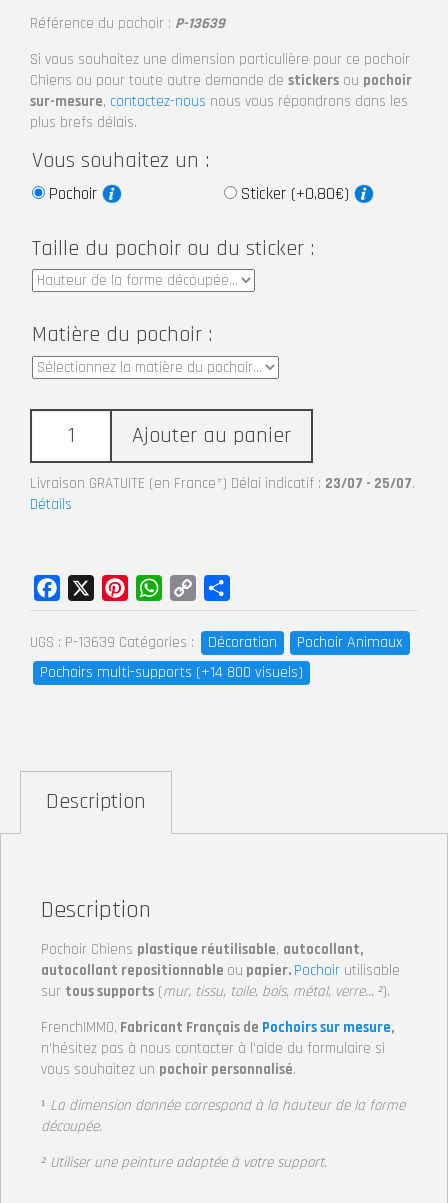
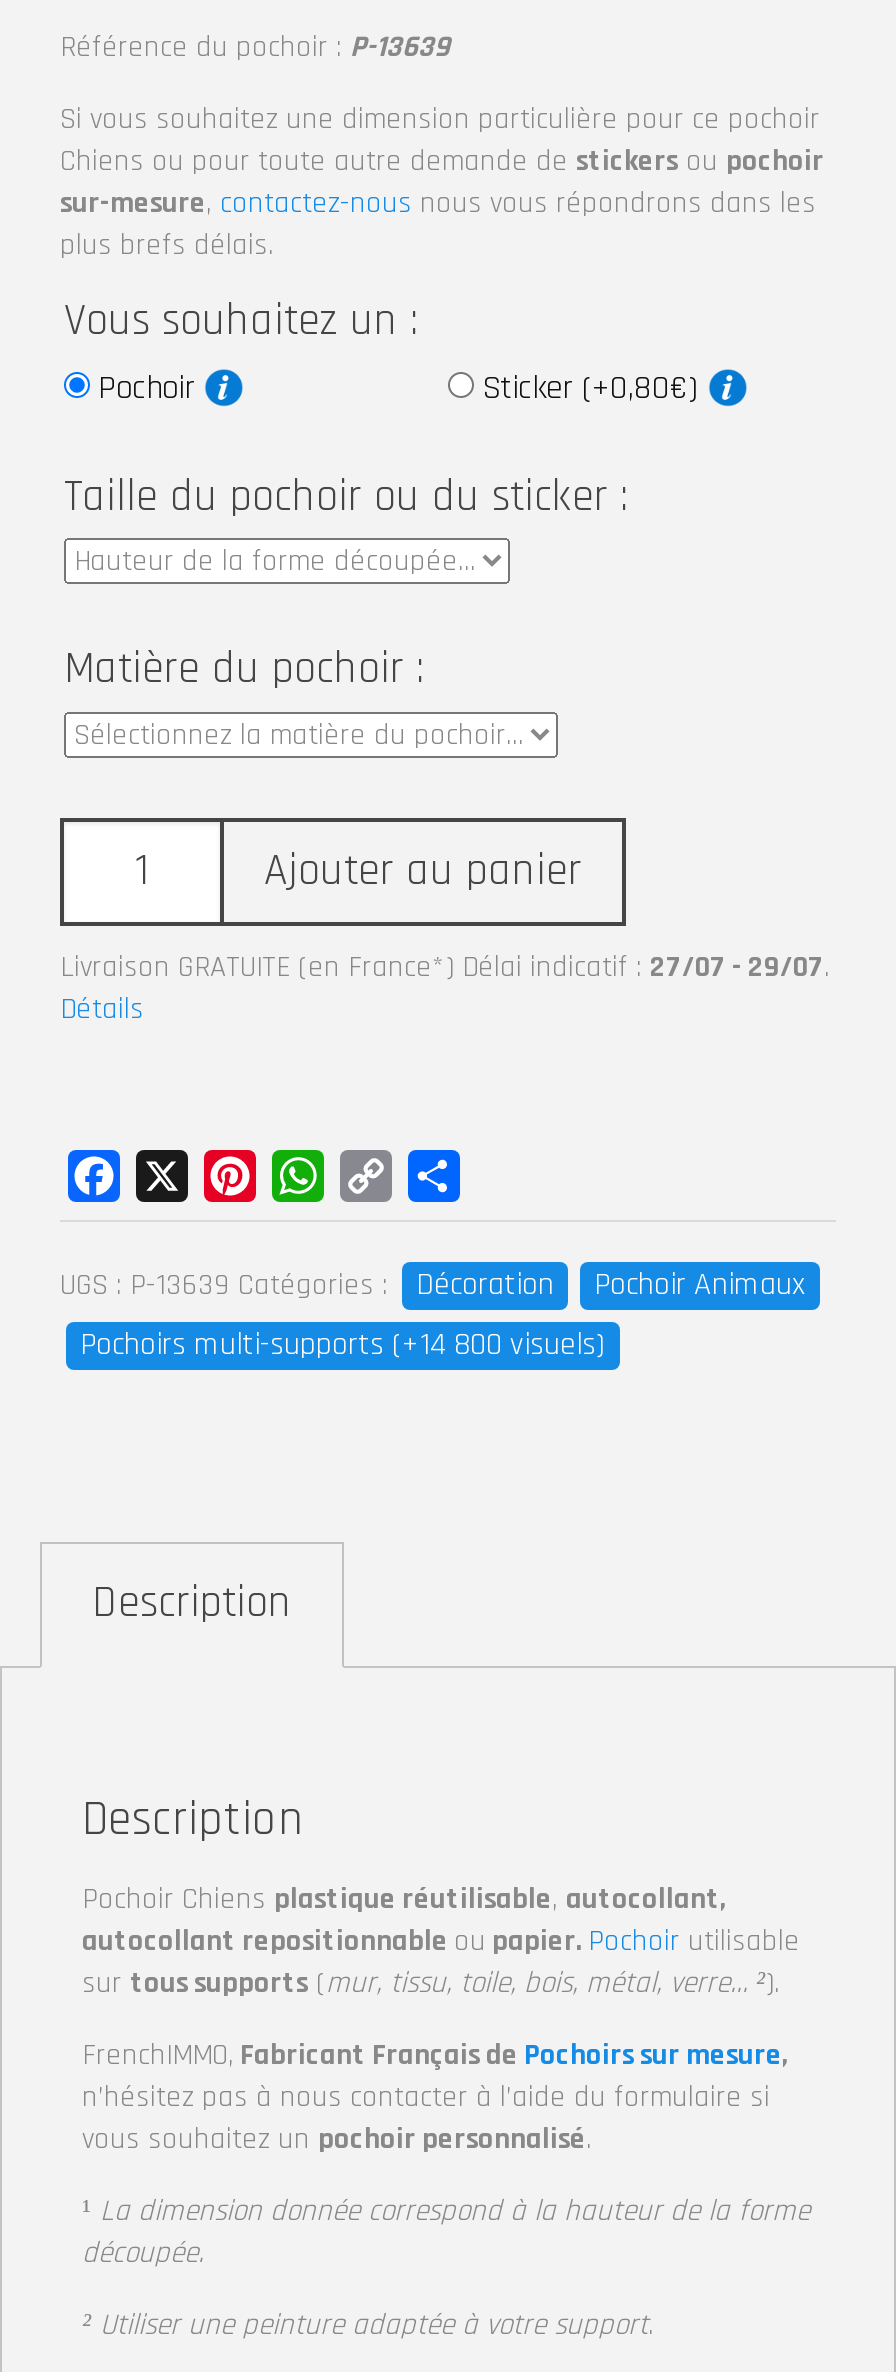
[30,473,415,492] Livraison GRATUITE (en France*) Délai indicatif : 23/07 - 25/07. -> [60,947,830,985] Livraison GRATUITE (en France*) Délai indicatif : 27/07 - 29/07.

